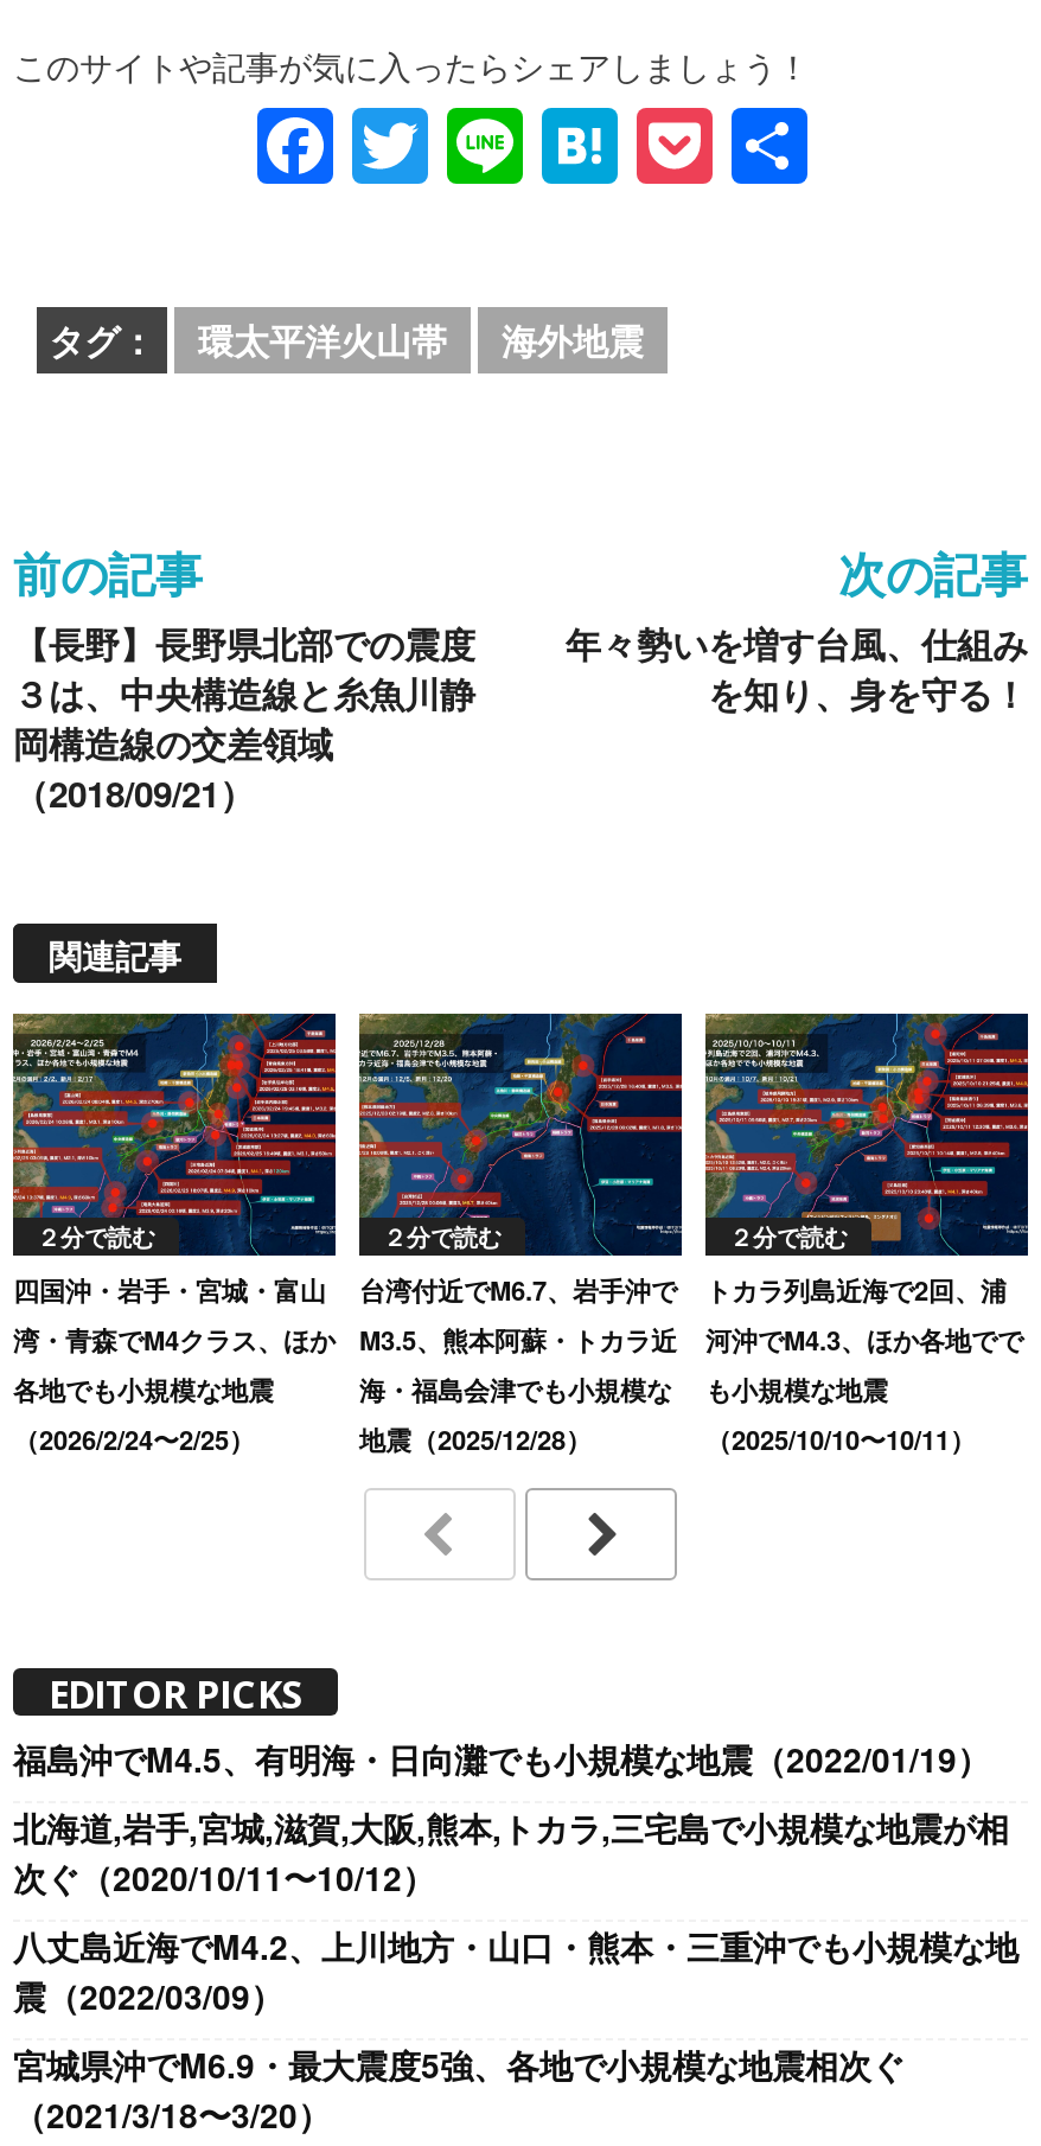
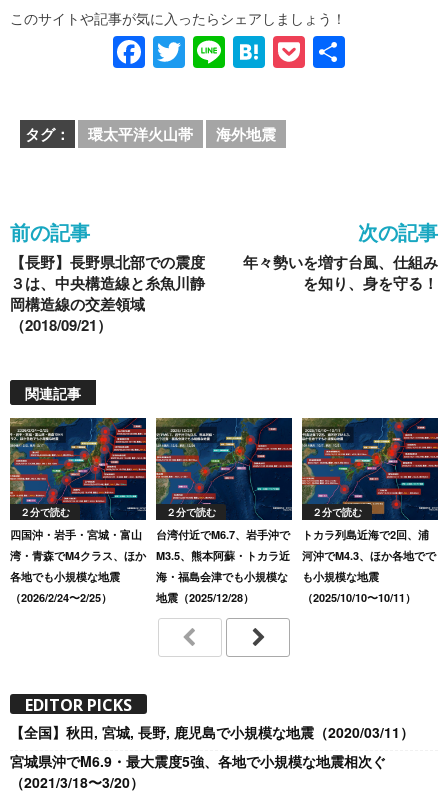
[13,1733,1018,2018] 福島沖でM4.5、有明海・日向灘でも小規模な地震（2022/01/19） | 北海道,岩手,宮城,滋賀,大阪,熊本,トカラ,三宅島で小規模な地震が相 | 次ぐ（2020/10/11〜10/12） | 八丈島近海でM4.2、上川地方・山口・熊本・三重沖でも小規模な地 | 震（2022/03/09） -> [10,722,414,742] 【全国】秋田, 宮城, 長野, 鹿児島で小規模な地震（2020/03/11）

